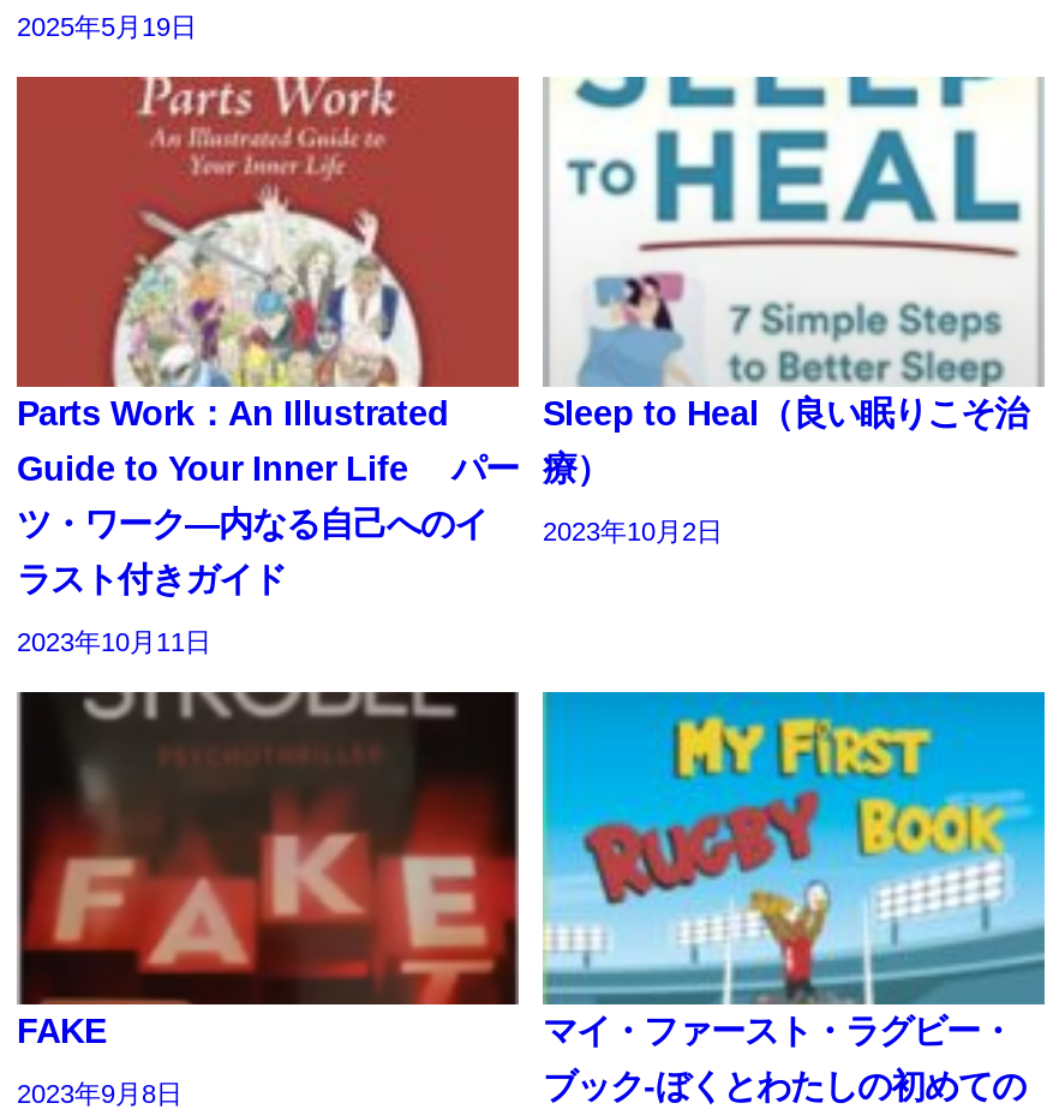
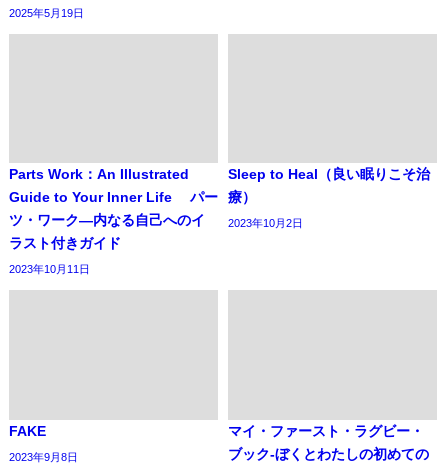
[14,74,521,389] [image] -> none
[545,74,1042,387] [image] -> none
[17,690,519,1007] [image] -> none
[540,690,1047,1007] [image] -> none

